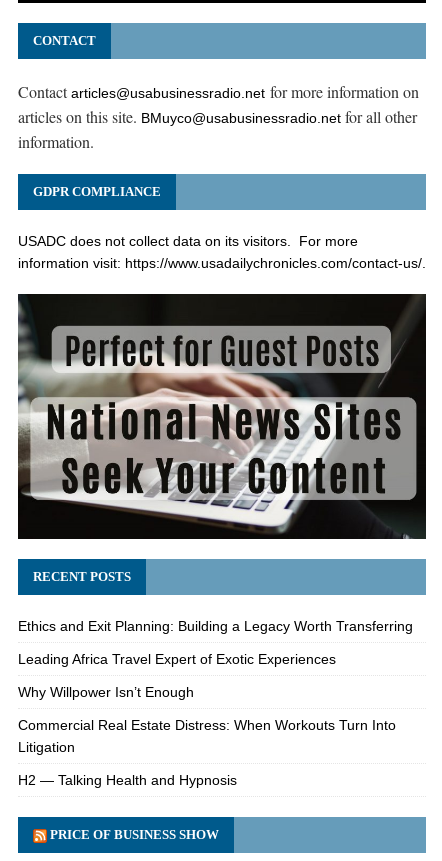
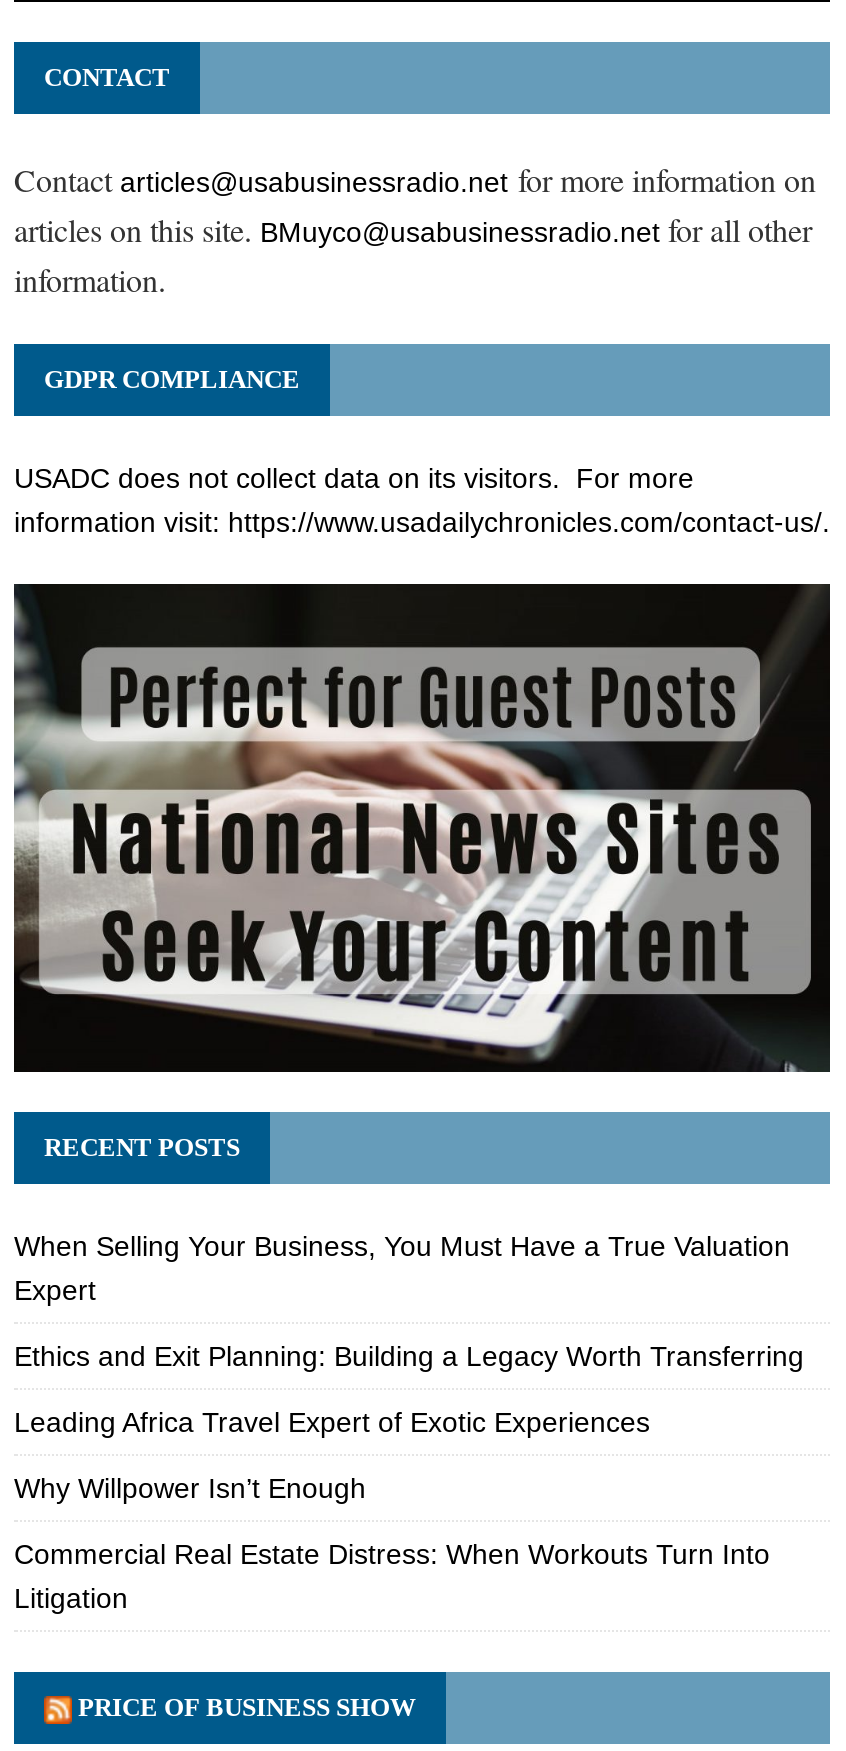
none -> [14,1231,790,1307] When Selling Your Business, You Must Have a True Valuation | Expert
moved [18,618,413,755] -> [14,1341,804,1615]: Ethics and Exit Planning: Building a Legacy Worth Transferring | Leading Africa Travel Expert of Exotic Experiences | Why Willpower Isn’t Enough | Commercial Real Estate Distress: When Workouts Turn Into | Litigation
[18,772,237,788] H2 — Talking Health and Hypnosis -> none

